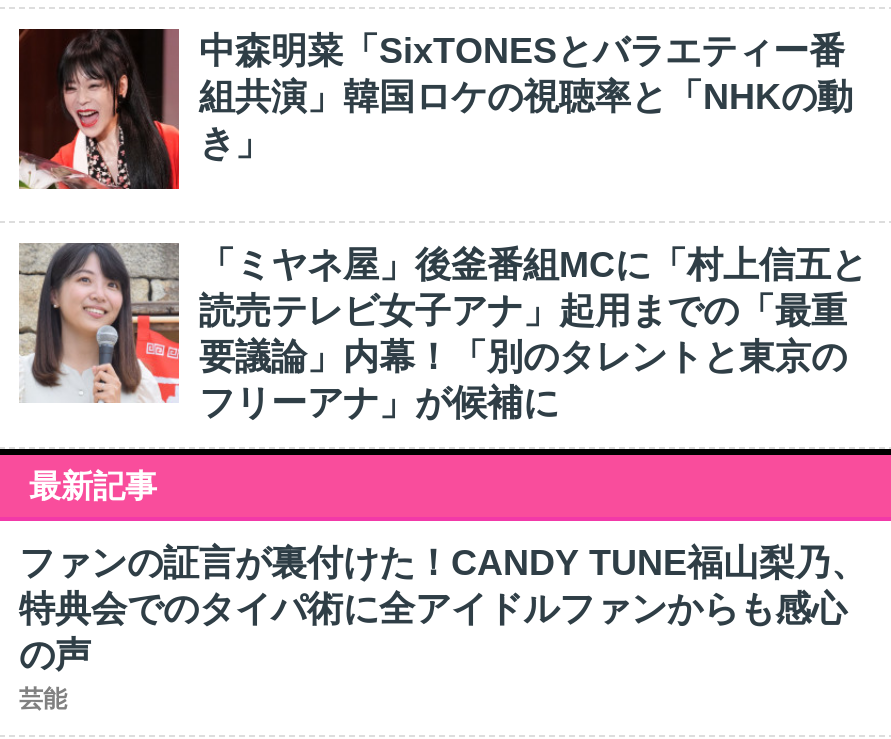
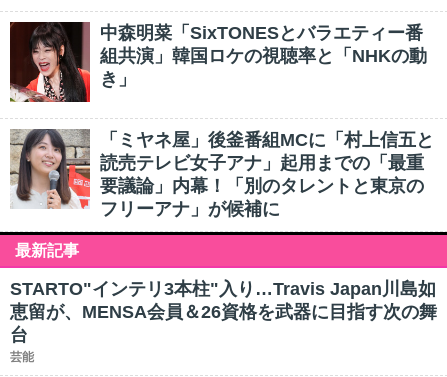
[19,543,867,675] ファンの証言が裏付けた！CANDY TUNE福山梨乃、 | 特典会でのタイパ術に全アイドルファンからも感心 | の声 -> [10,279,437,345] STARTO"インテリ3本柱"入り…Travis Japan川島如 | 恵留が、MENSA会員＆26資格を武器に目指す次の舞 | 台

